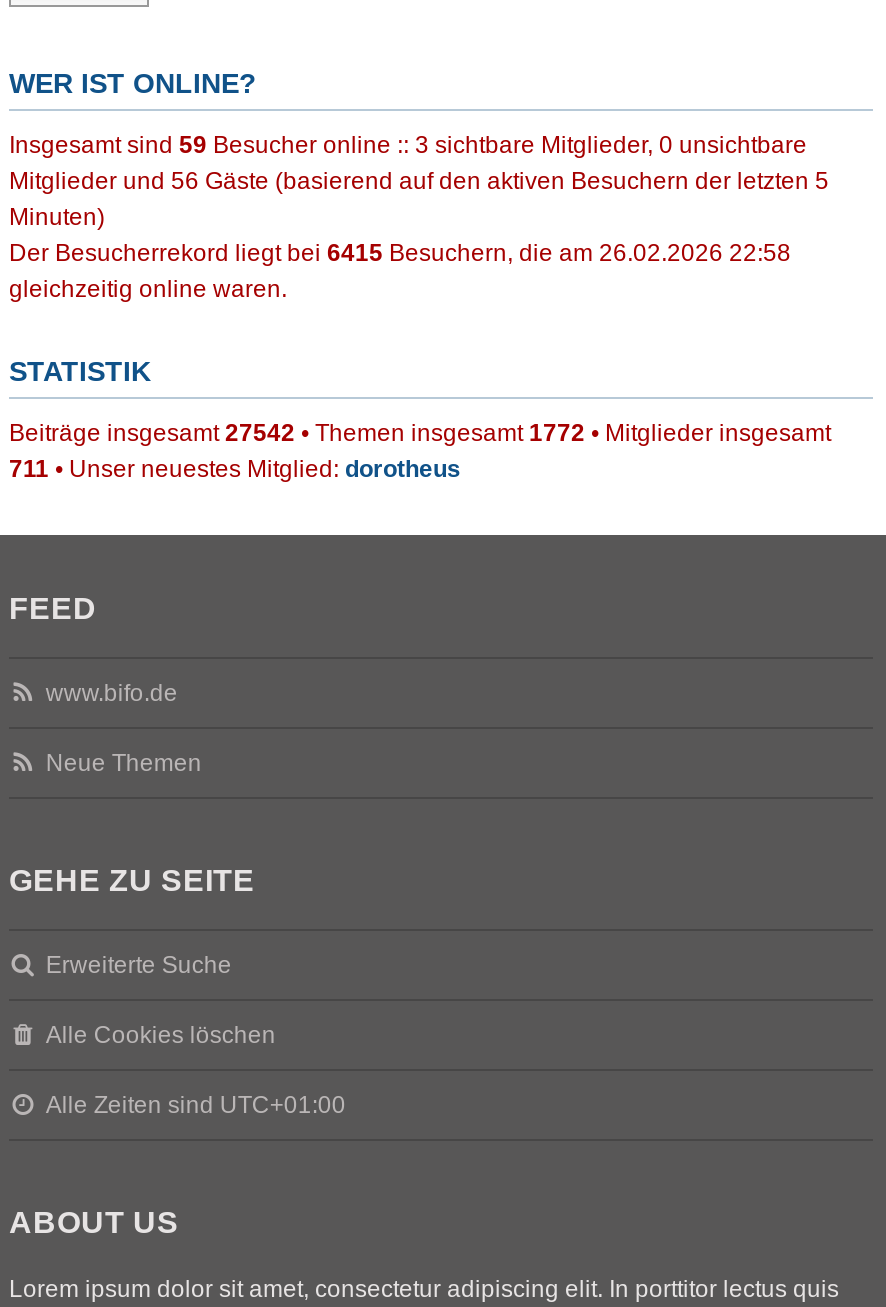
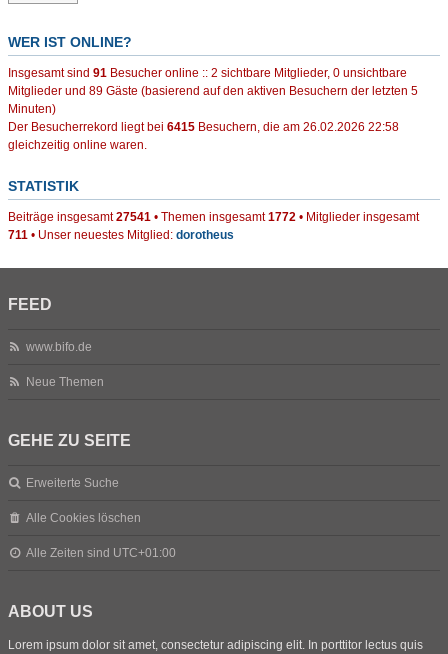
[9,131,807,159] Insgesamt sind 59 Besucher online :: 3 sichtbare Mitglieder, 0 unsichtbare -> [8,66,407,80] Insgesamt sind 91 Besucher online :: 2 sichtbare Mitglieder, 0 unsichtbare
[9,167,829,195] Mitglieder und 56 Gäste (basierend auf den aktiven Besuchern der letzten 5 -> [8,84,418,98] Mitglieder und 89 Gäste (basierend auf den aktiven Besuchern der letzten 5
[9,419,831,447] Beiträge insgesamt 27542 • Themen insgesamt 1772 • Mitglieder insgesamt -> [8,210,419,224] Beiträge insgesamt 27541 • Themen insgesamt 1772 • Mitglieder insgesamt

